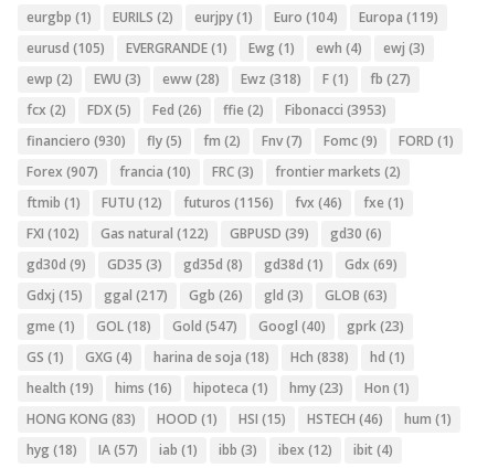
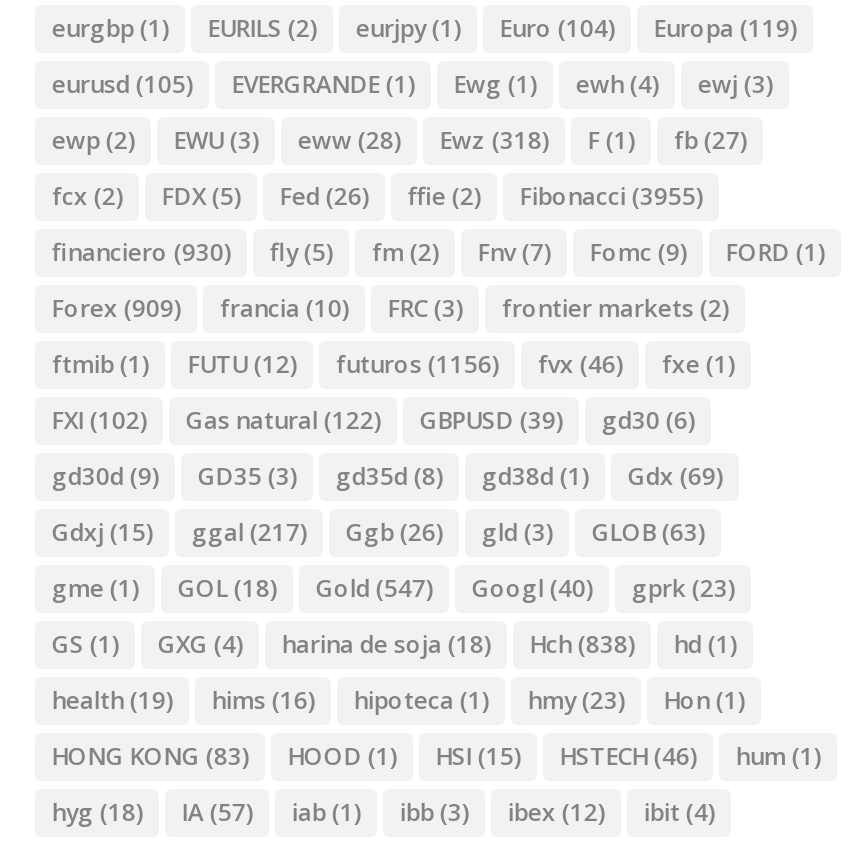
[27,100,387,119] fcx (2) FDX (5) Fed (26) ffie (2) Fibonacci (3953) -> [52,178,704,212] fcx (2) FDX (5) Fed (26) ffie (2) Fibonacci (3955)
[27,162,401,181] Forex (907) francia (10) FRC (3) frontier markets (2) -> [52,290,730,324] Forex (909) francia (10) FRC (3) frontier markets (2)

